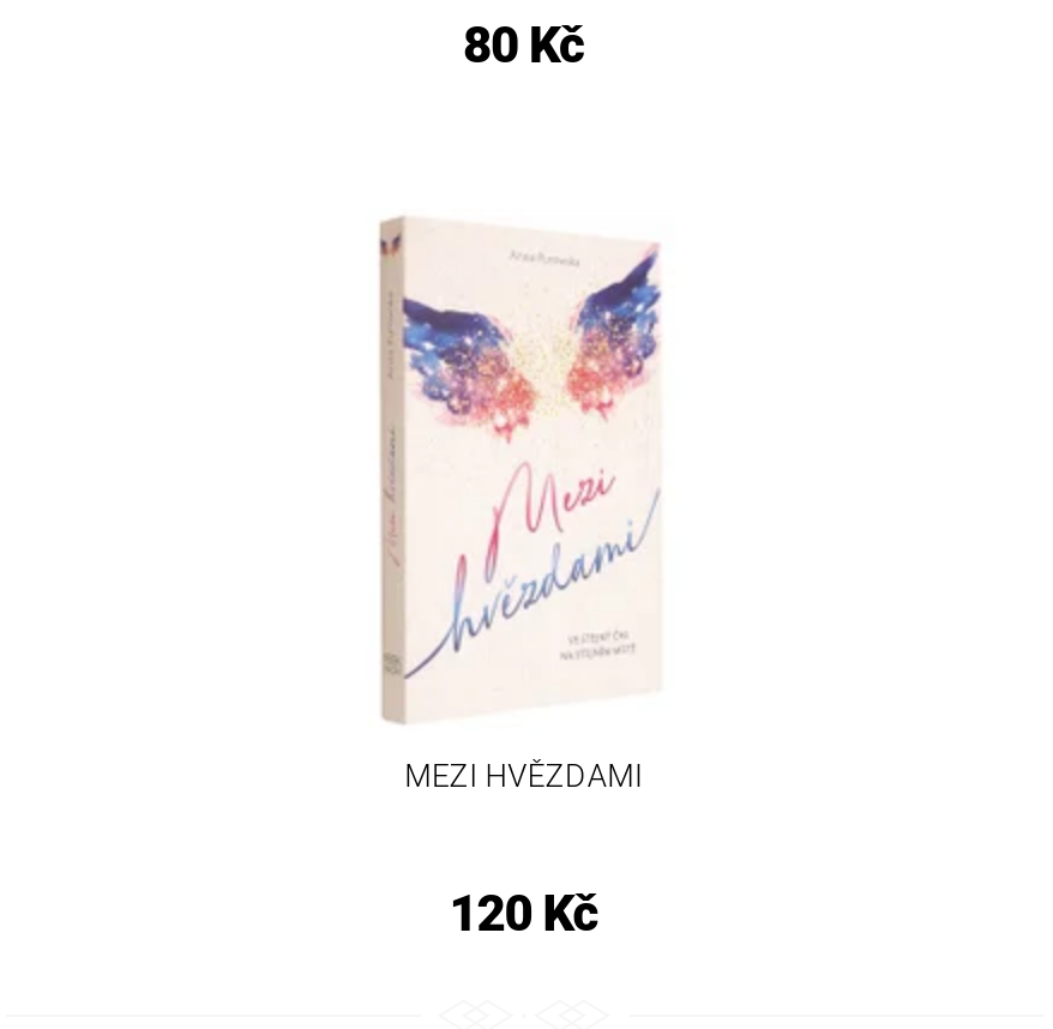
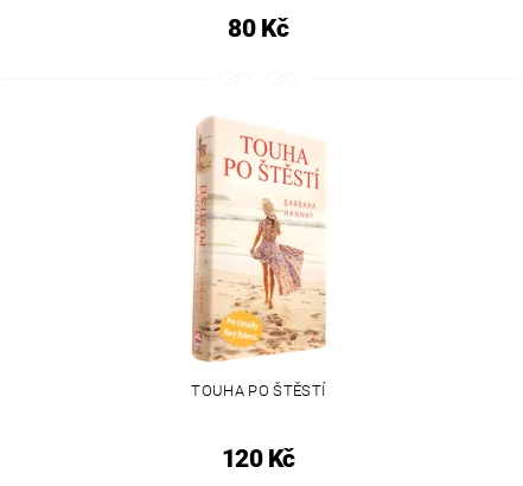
[378,213,663,792] [image] | MEZI HVĚZDAMI -> [187,115,326,400] [image] | TOUHA PO ŠTĚSTÍ

